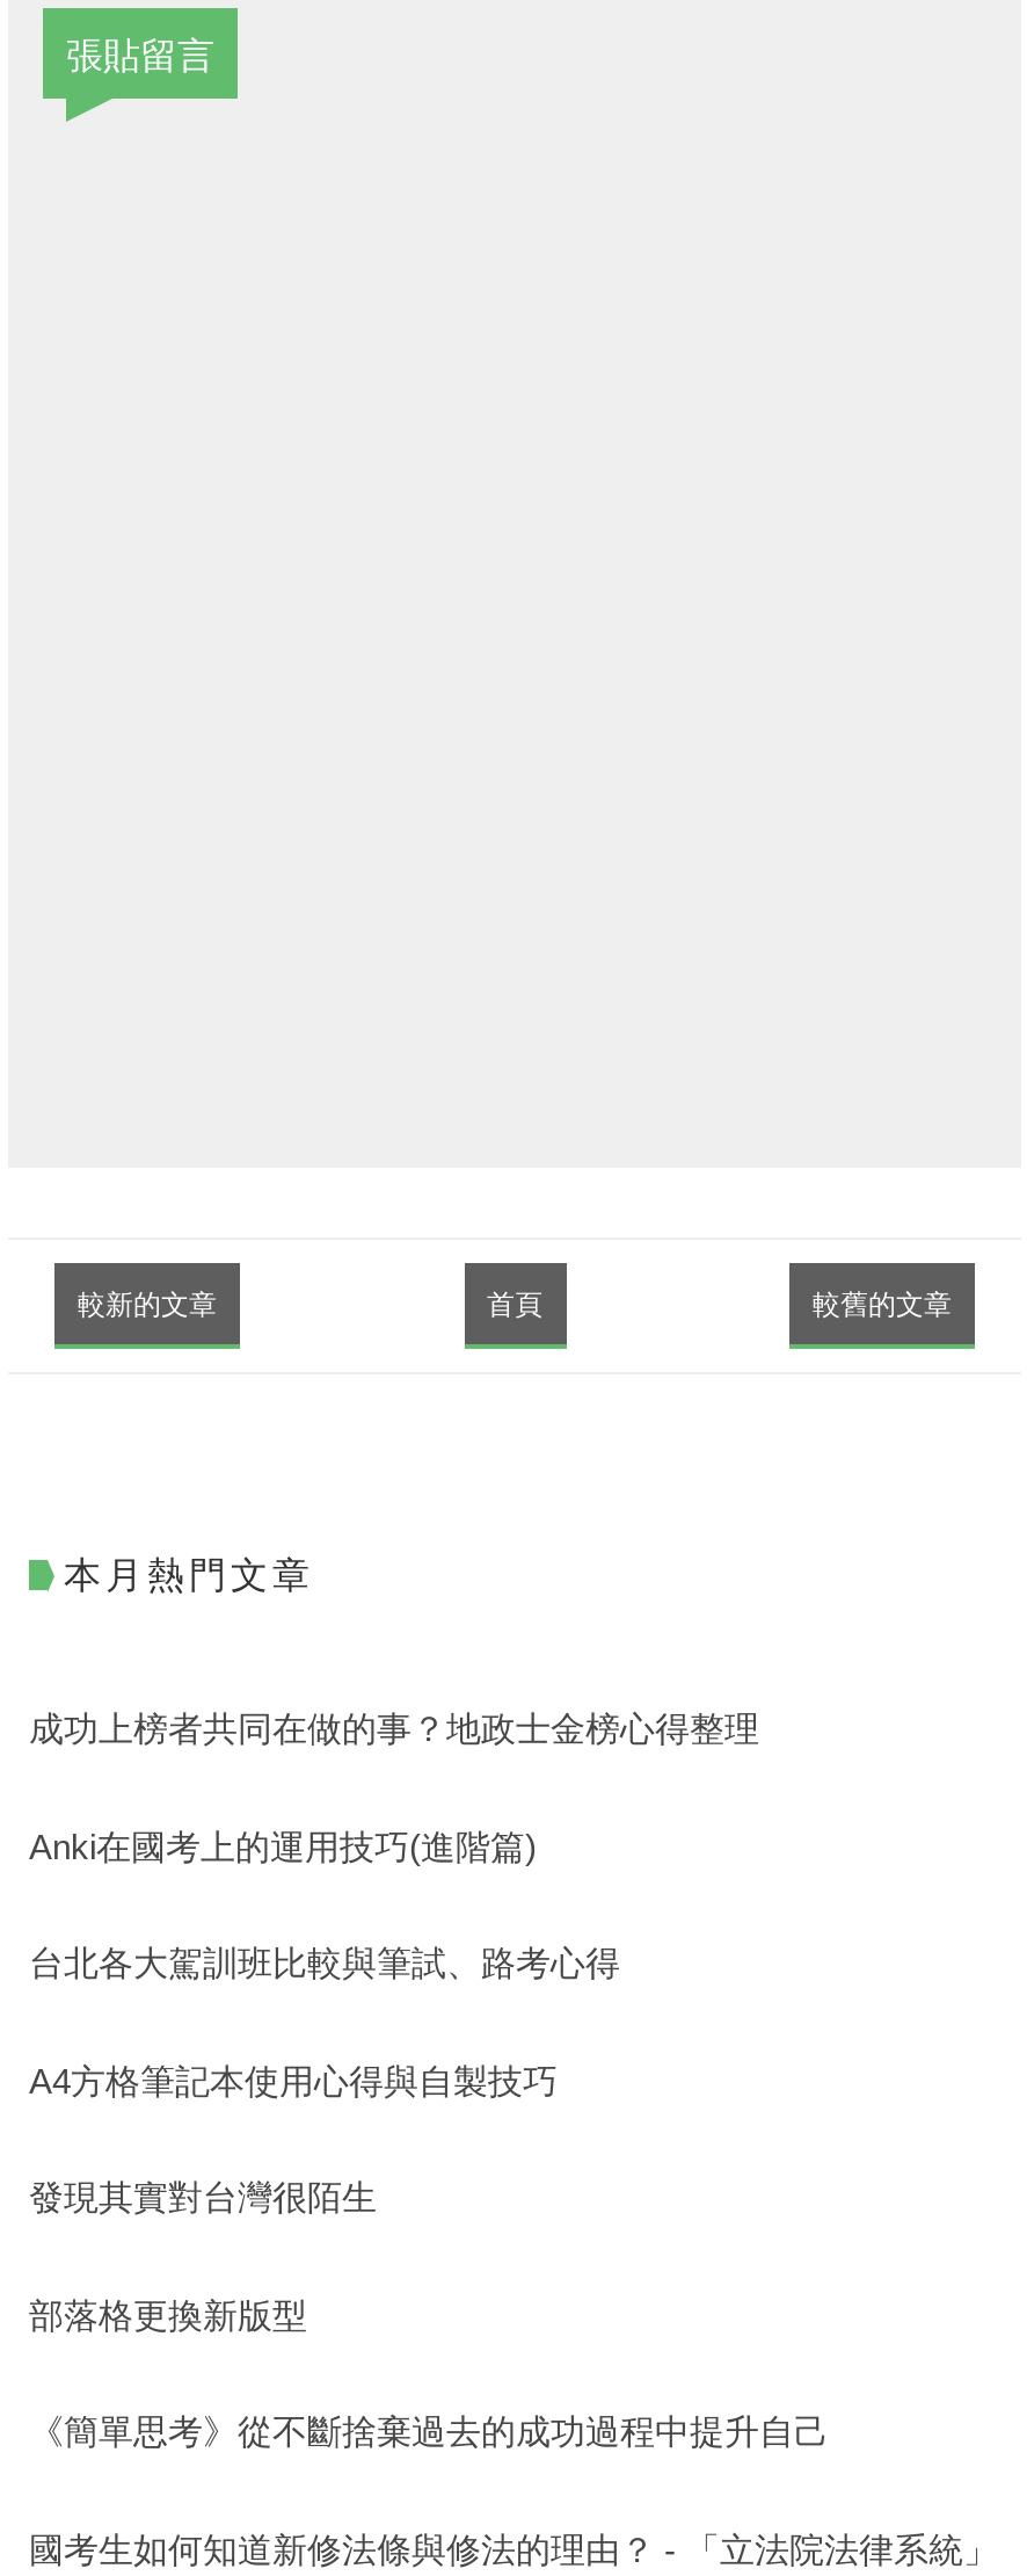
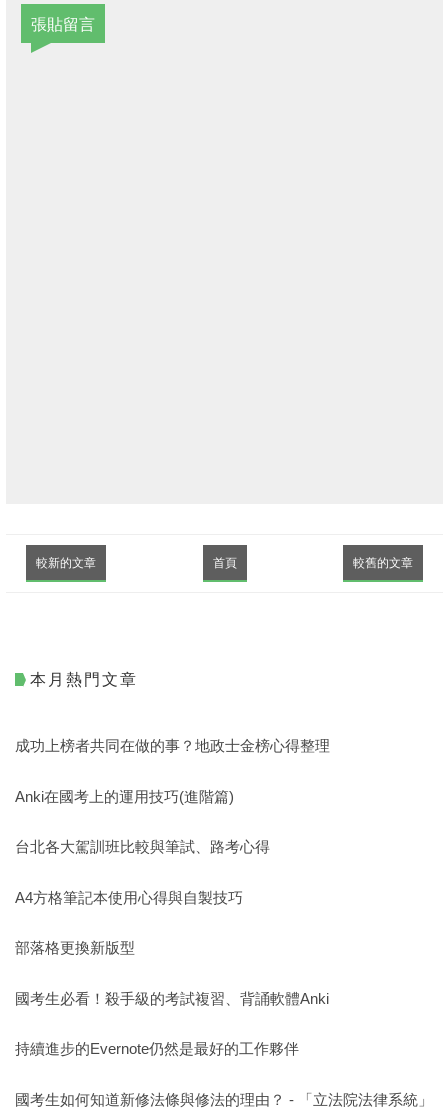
[29,2177,377,2217] 發現其實對台灣很陌生 -> none
moved [29,2295,307,2334] -> [15,939,135,956]: 部落格更換新版型
[29,2412,829,2451] 《簡單思考》從不斷捨棄過去的成功過程中提升自己 -> [15,990,329,1057] 國考生必看！殺手級的考試複習、背誦軟體Anki | 持續進步的Evernote仍然是最好的工作夥伴

